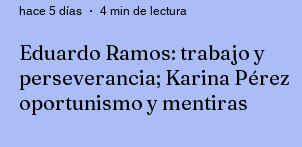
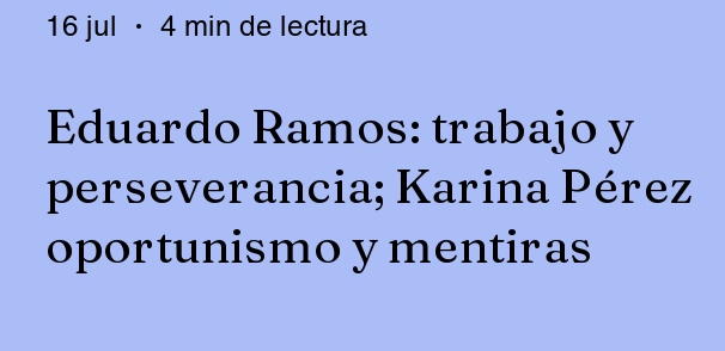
[19,4,187,18] hace 5 días 4 min de lectura -> [45,9,368,43] 16 jul 4 min de lectura

